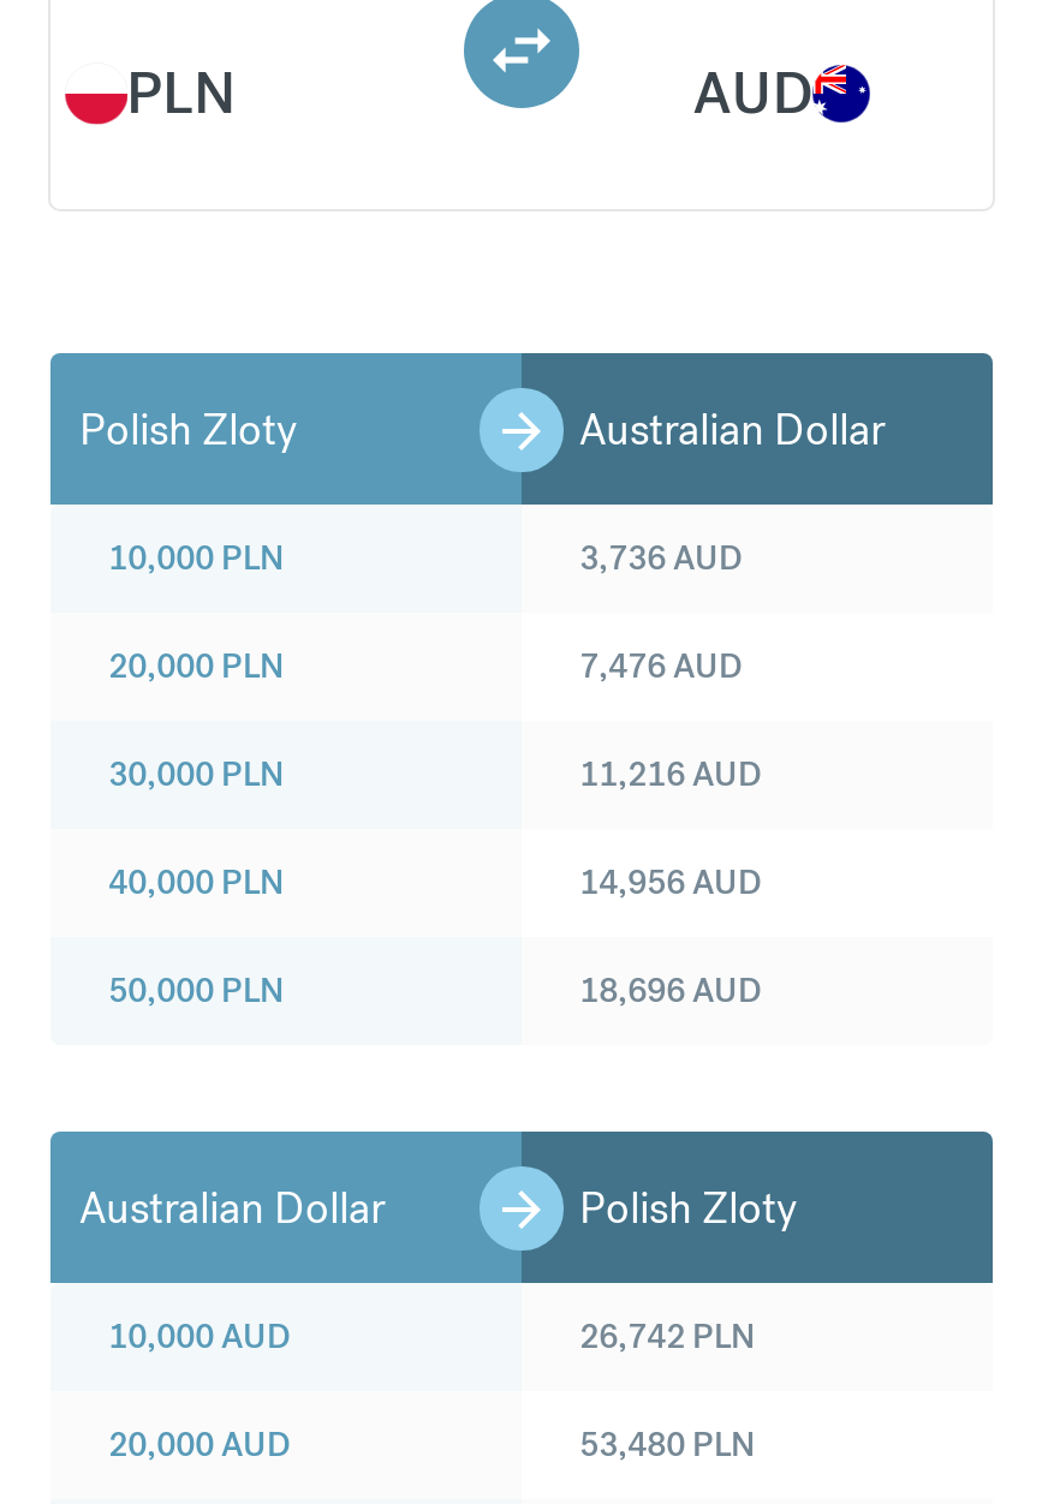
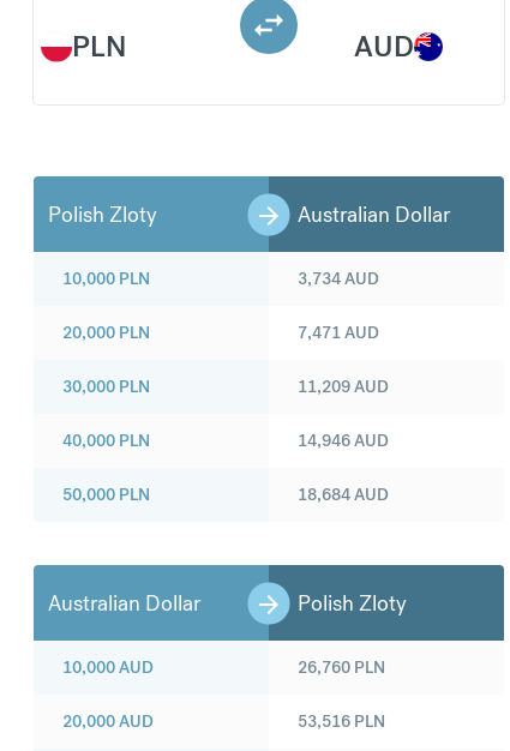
[579,536,743,579] 3,736AUD -> [298,268,379,289] 3,734AUD
[579,644,743,688] 7,476AUD -> [298,322,379,343] 7,471AUD
[579,752,762,796] 11,216AUD -> [298,376,389,397] 11,209AUD
[579,861,762,904] 14,956AUD -> [298,430,389,451] 14,946AUD
[579,969,762,1012] 18,696AUD -> [298,484,389,505] 18,684AUD
[579,1315,755,1358] 26,742 PLN -> [298,656,385,678] 26,760 PLN
[579,1423,755,1466] 53,480 PLN -> [298,710,385,732] 53,516 PLN

